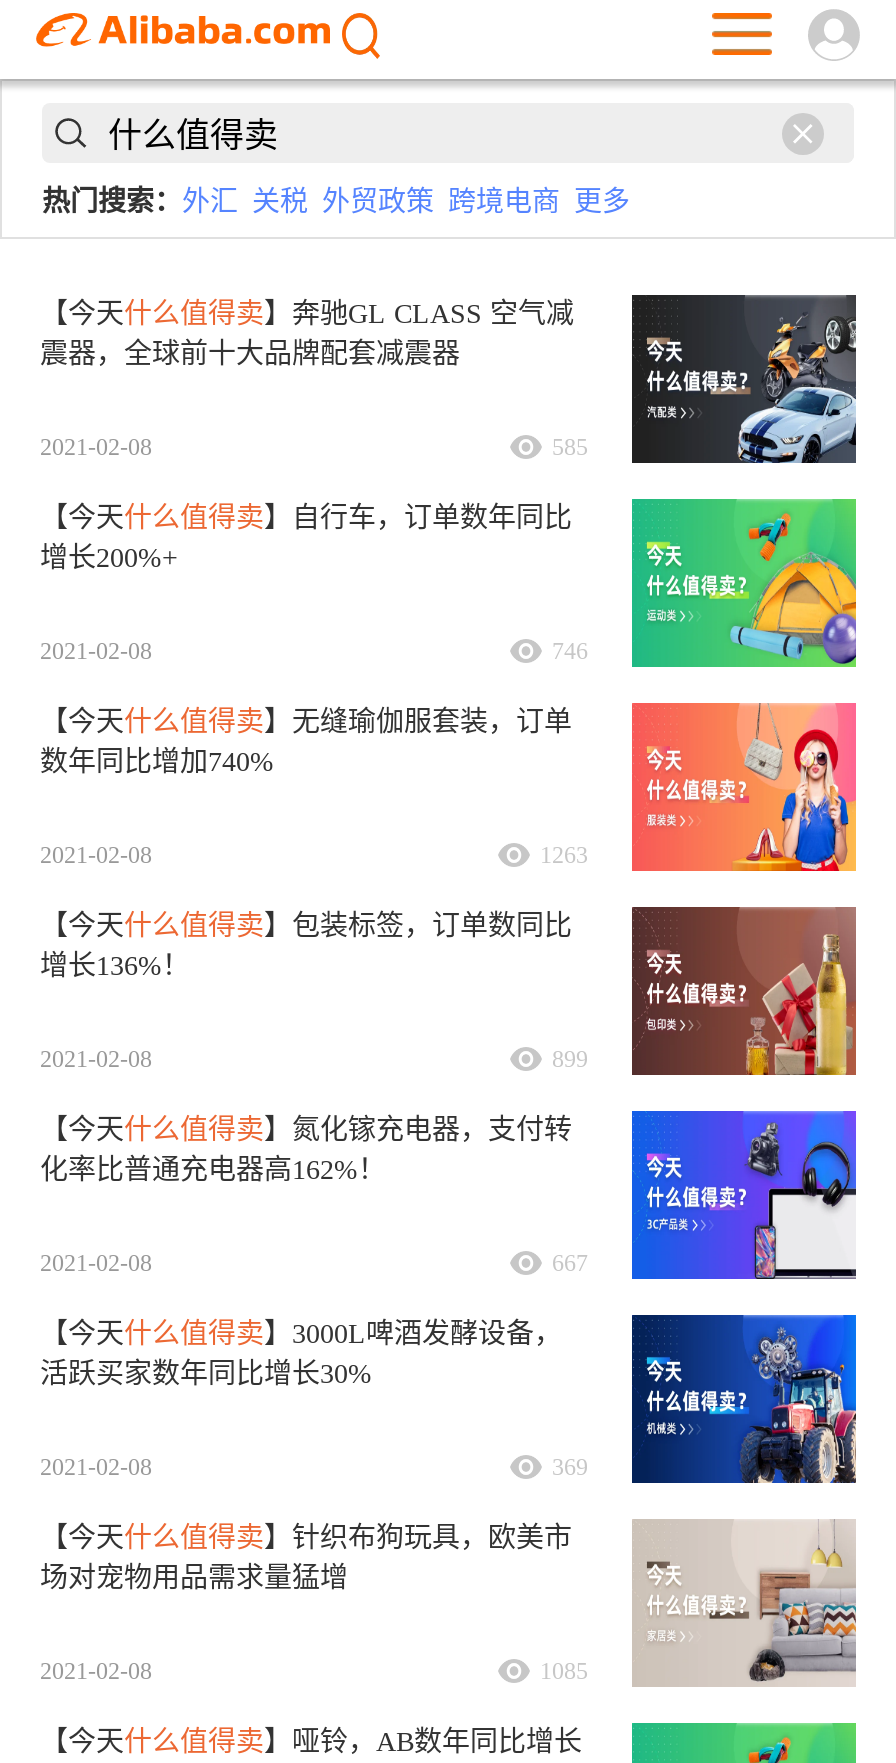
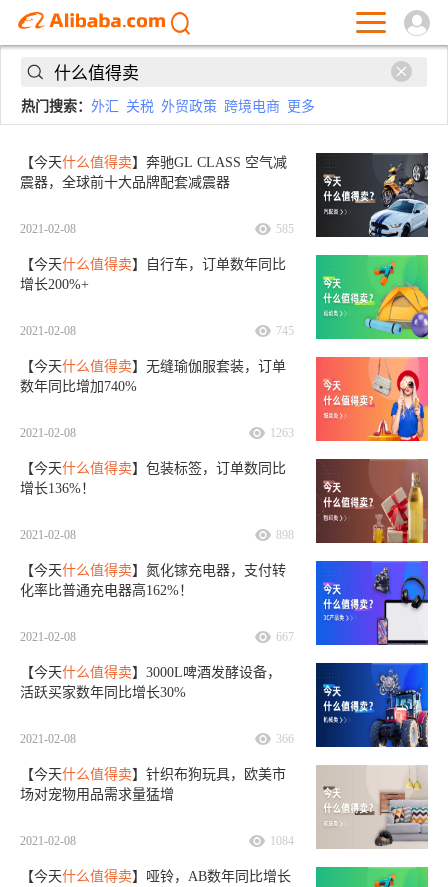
[552,636,588,664] 746 -> [276,323,294,337] 745
[552,1044,588,1072] 899 -> [276,527,294,541] 898
[552,1452,588,1480] 369 -> [276,731,294,745] 366
[540,1656,588,1684] 1085 -> [270,833,294,847] 1084

